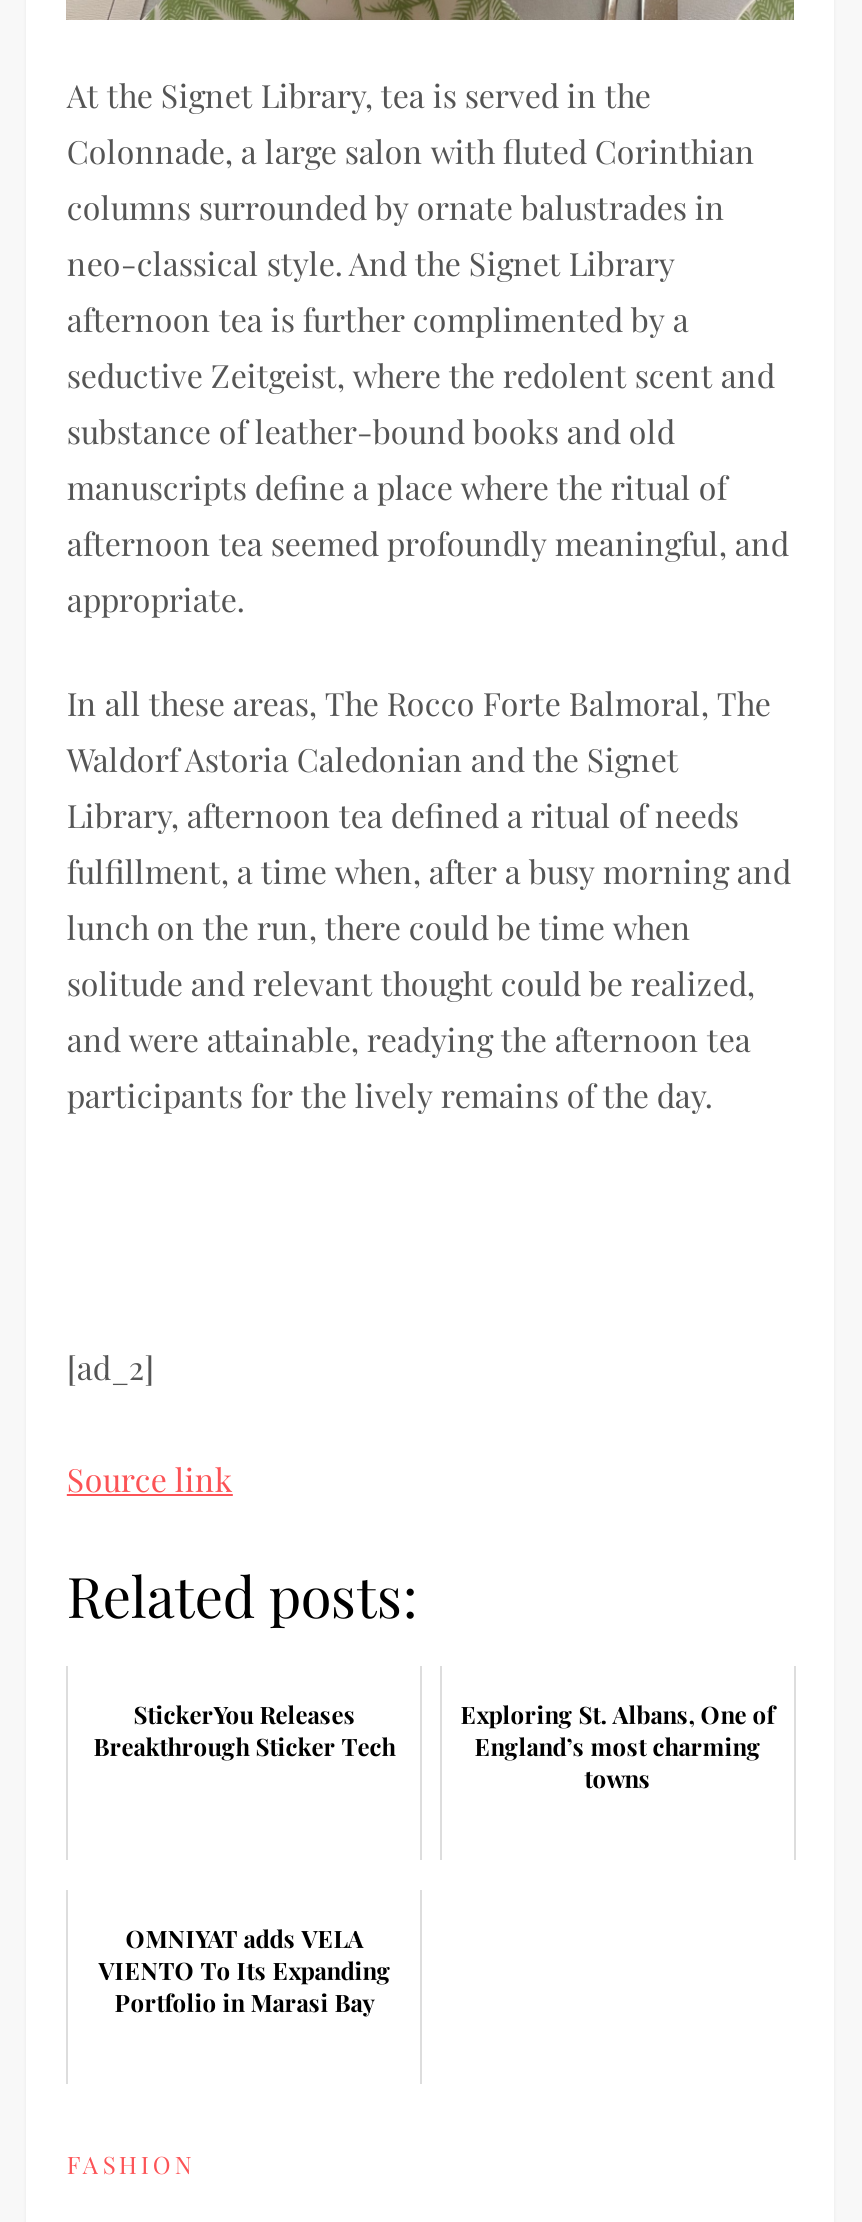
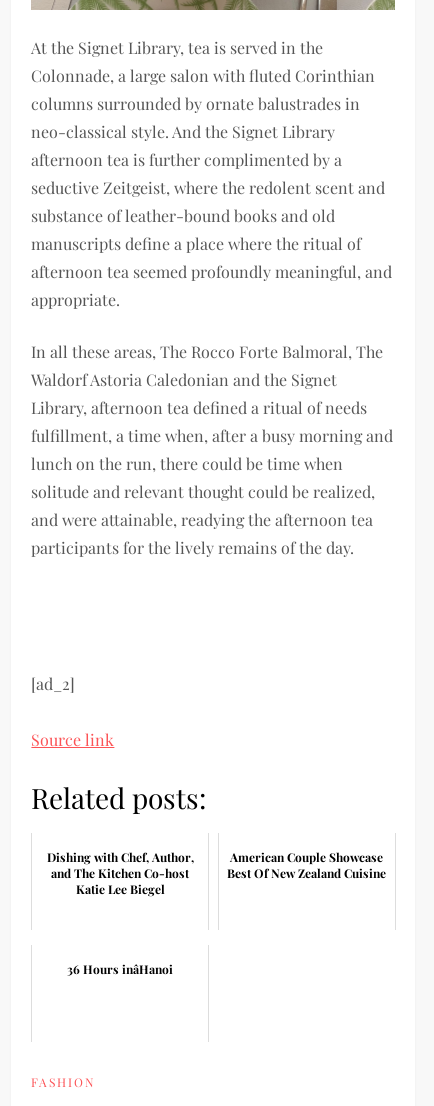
[93,1699,395,1763] StickerYou Releases | Breakthrough Sticker Tech -> [47,849,194,897] Dishing with Chef, Author, | and The Kitchen Co-host | Katie Lee Biegel
[461,1699,775,1795] Exploring St. Albans, One of | England’s most charming | towns -> [227,849,386,881] American Couple Showcase | Best Of New Zealand Cuisine
[98,1923,390,2019] OMNIYAT adds VELA | VIENTO To Its Expanding | Portfolio in Marasi Bay -> [67,961,173,977] 36 Hours inâHanoi

